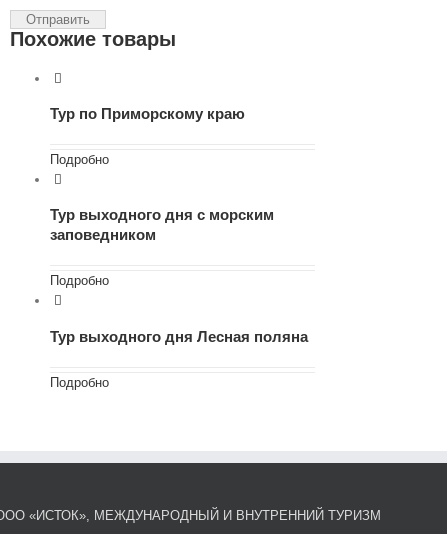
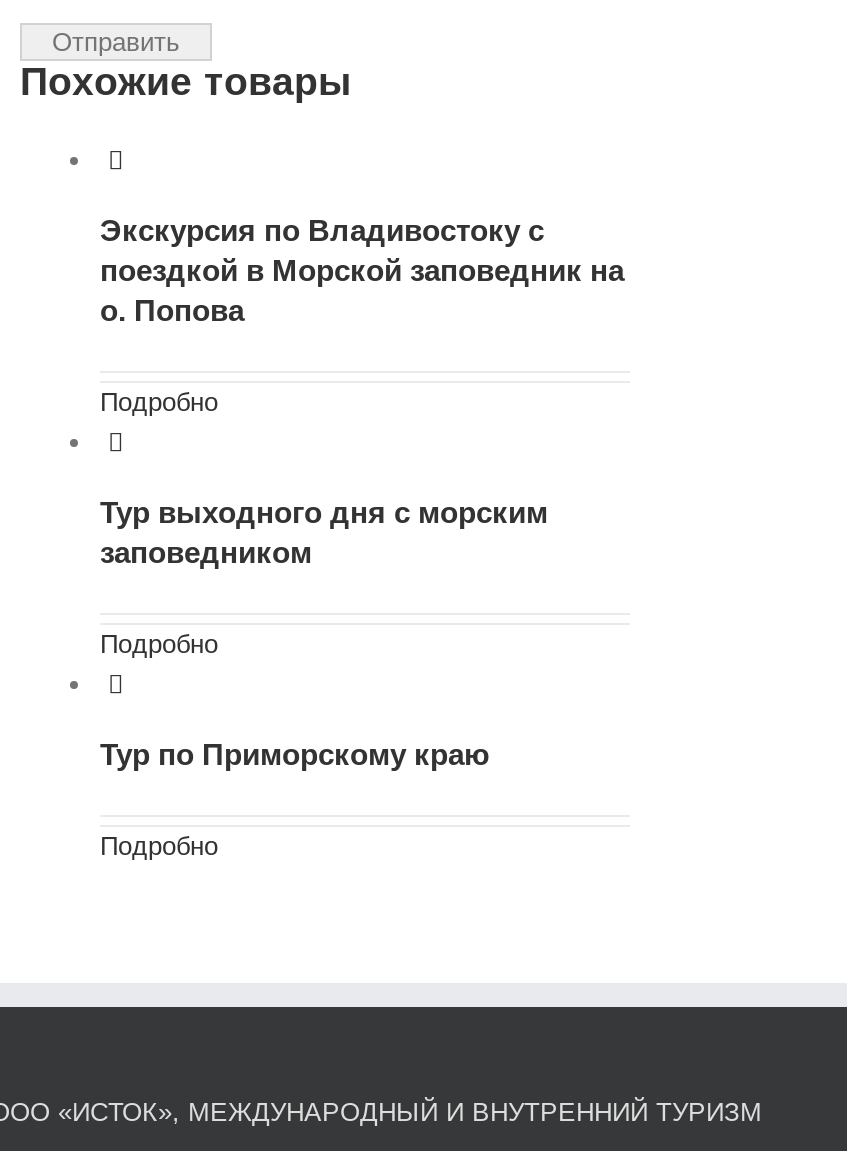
none -> [100,212,624,326] Экскурсия по Владивостоку с | поездкой в Морской заповедник на | о. Попова
moved [50,105,245,122] -> [100,737,490,771]: Тур по Приморскому краю
[50,328,308,345] Тур выходного дня Лесная поляна -> none

